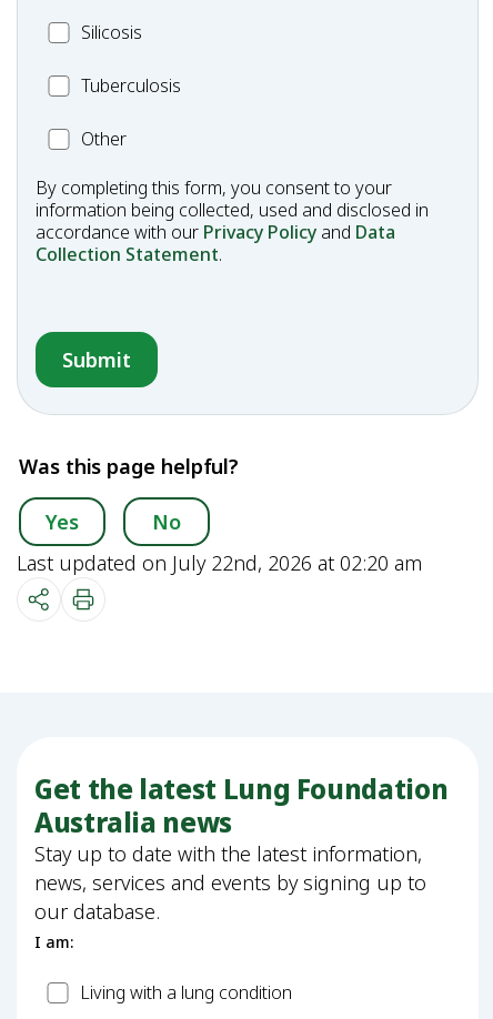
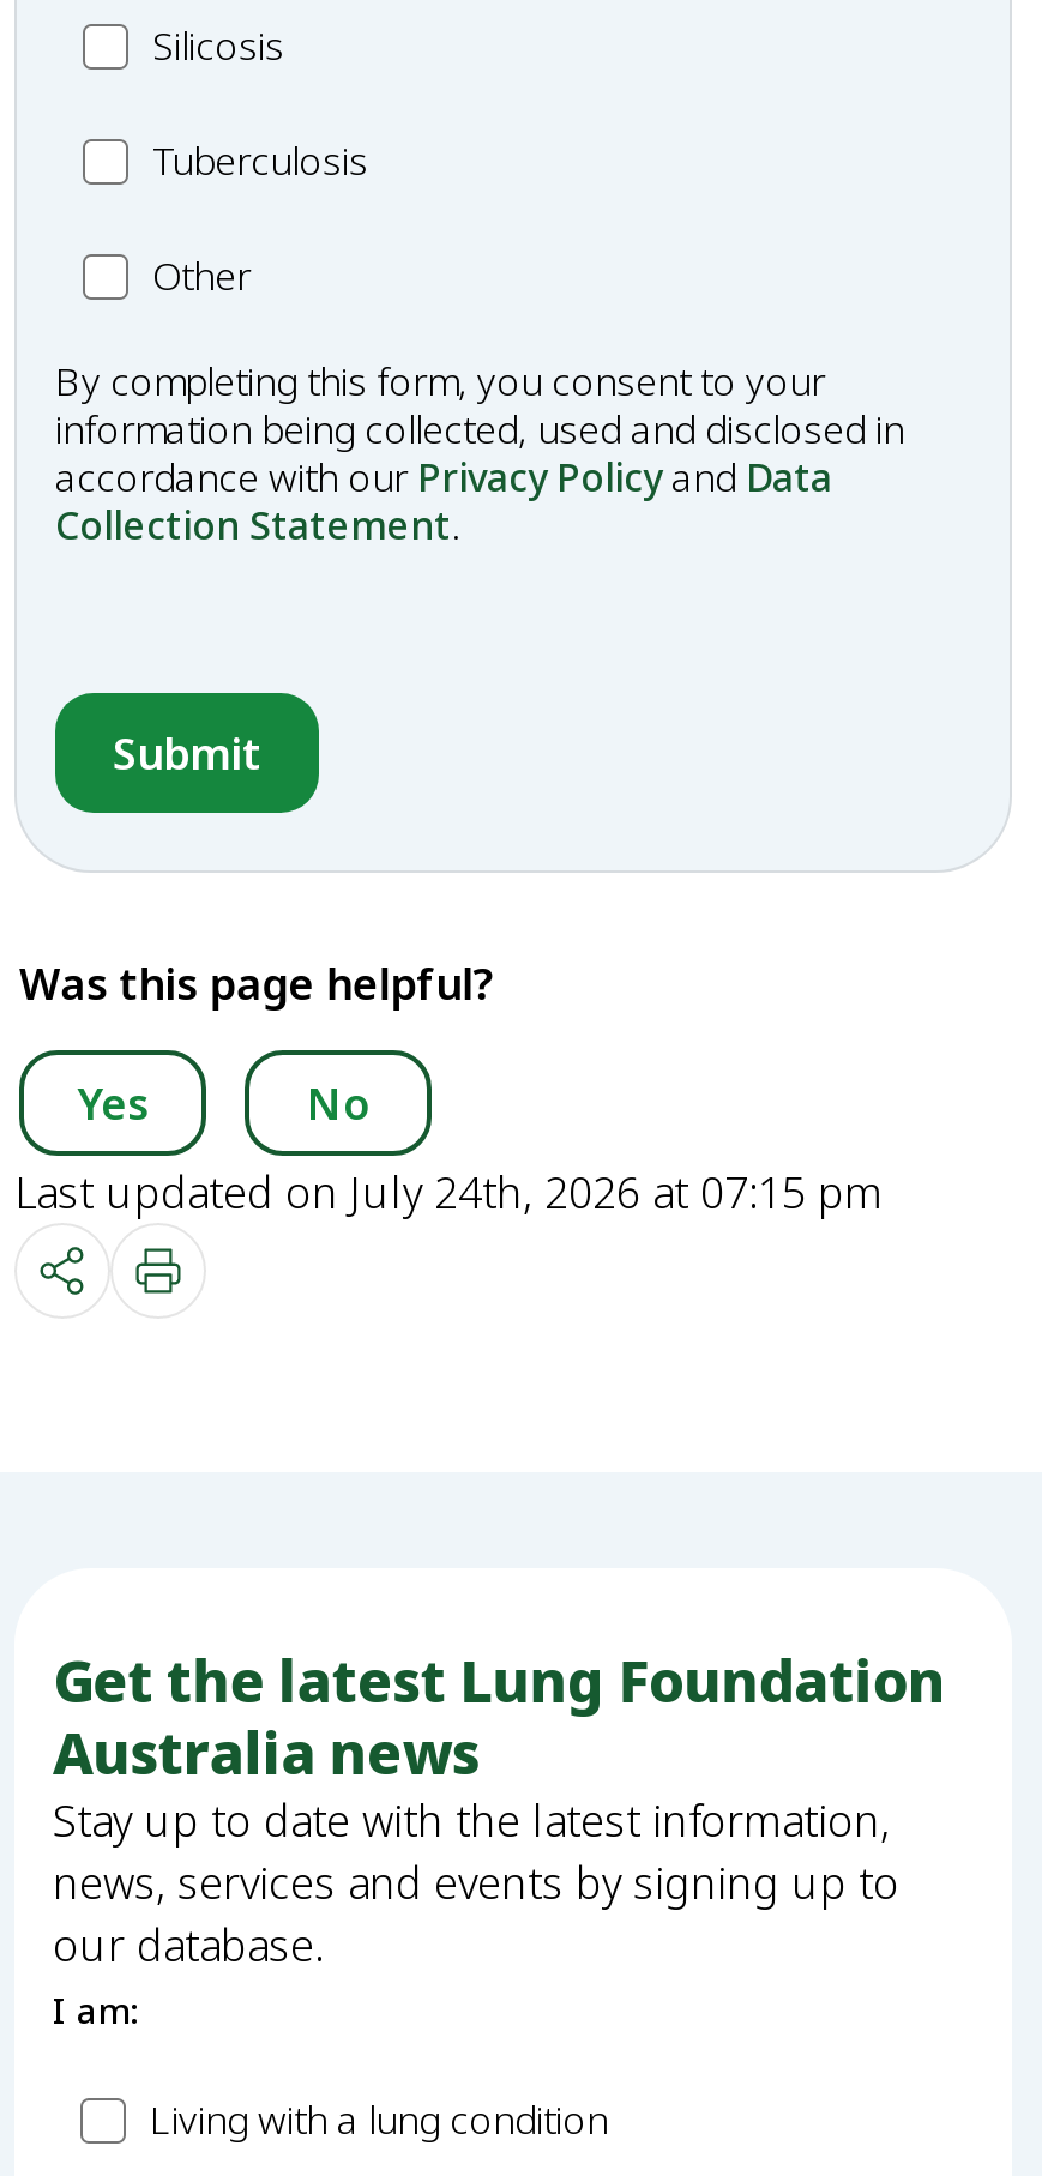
[17,549,422,576] Last updated on July 22nd, 2026 at 02:20 am -> [14,1163,883,1220] Last updated on July 24th, 2026 at 07:15 pm

